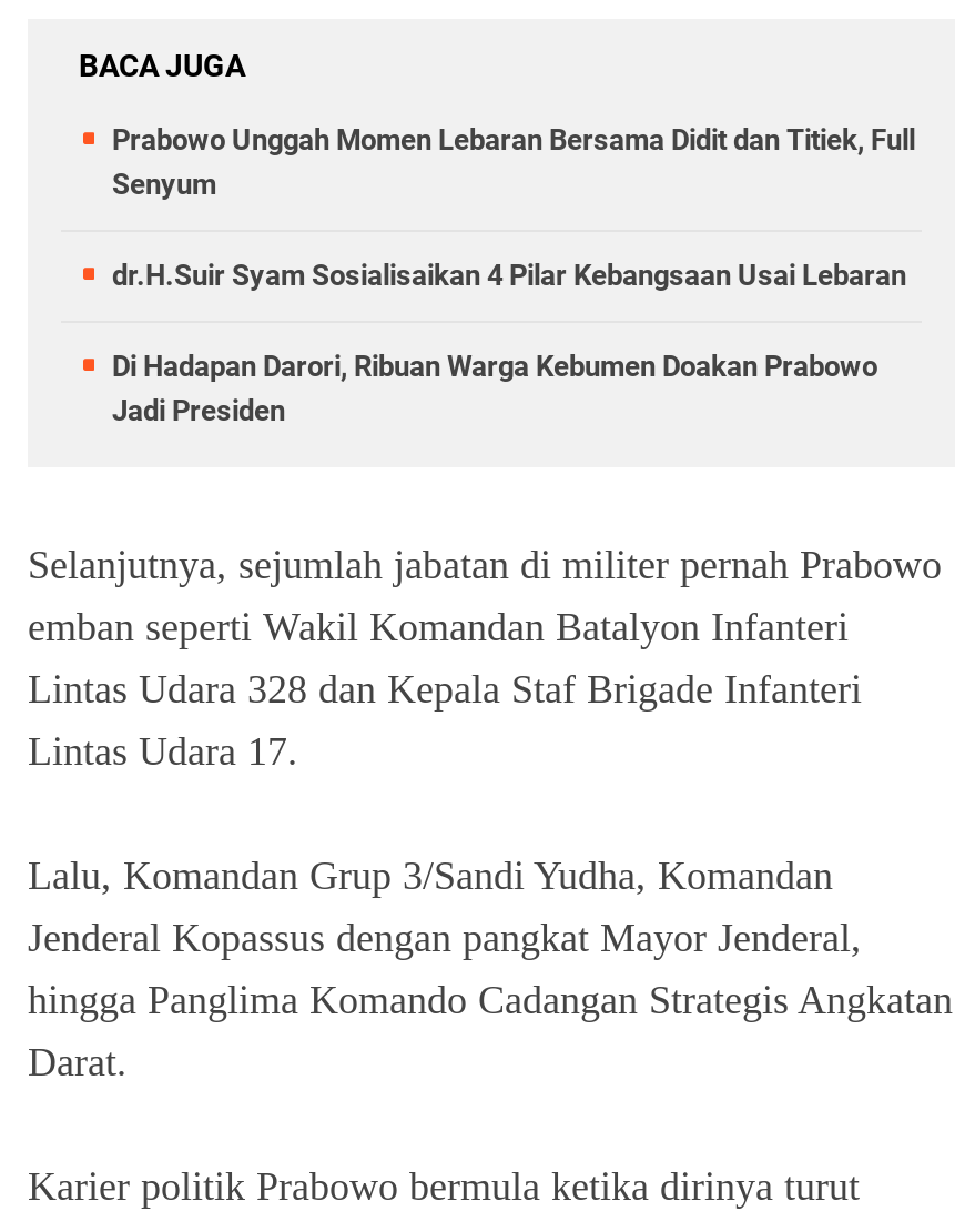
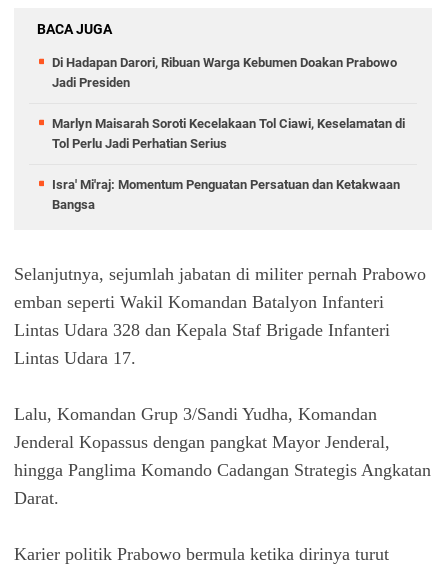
[112,123,915,292] Prabowo Unggah Momen Lebaran Bersama Didit dan Titiek, Full | Senyum | dr.H.Suir Syam Sosialisaikan 4 Pilar Kebangsaan Usai Lebaran -> none
moved [112,350,877,427] -> [52,55,397,90]: Di Hadapan Darori, Ribuan Warga Kebumen Doakan Prabowo | Jadi Presiden
none -> [52,116,405,212] Marlyn Maisarah Soroti Kecelakaan Tol Ciawi, Keselamatan di | Tol Perlu Jadi Perhatian Serius | Isra' Mi'raj: Momentum Penguatan Persatuan dan Ketakwaan | Bangsa

